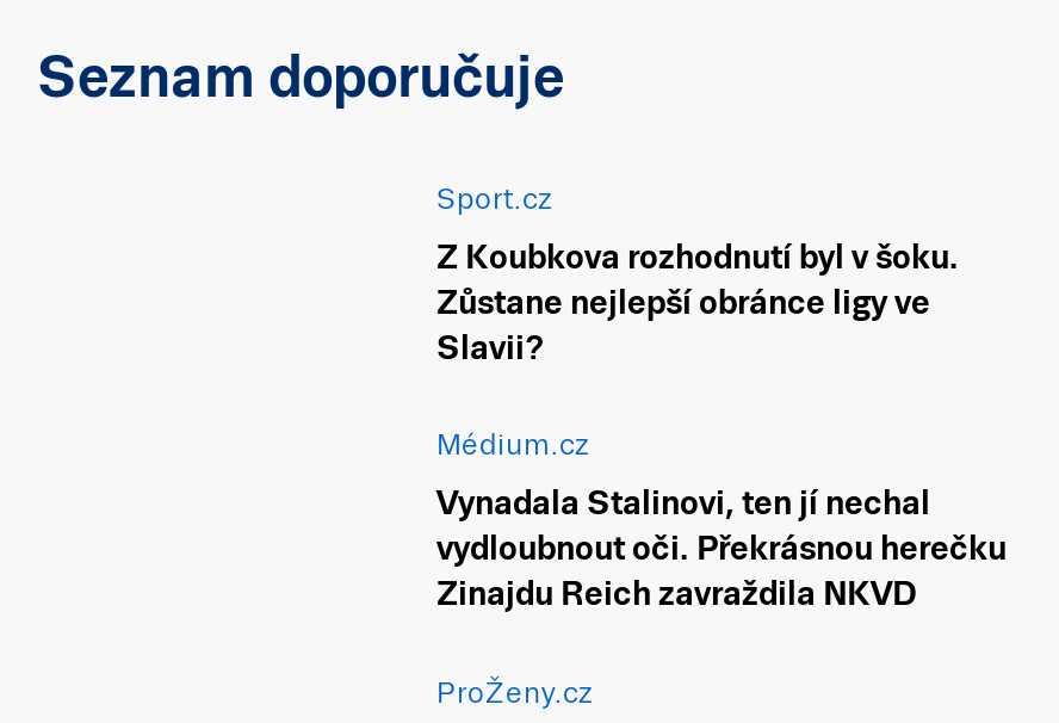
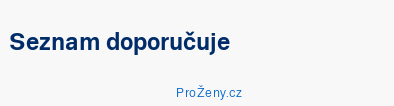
[436,183,1007,613] Sport.cz | Z Koubkova rozhodnutí byl v šoku. | Zůstane nejlepší obránce ligy ve | Slavii? | Médium.cz | Vynadala Stalinovi, ten jí nechal | vydloubnout oči. Překrásnou herečku | Zinajdu Reich zavraždila NKVD -> none

